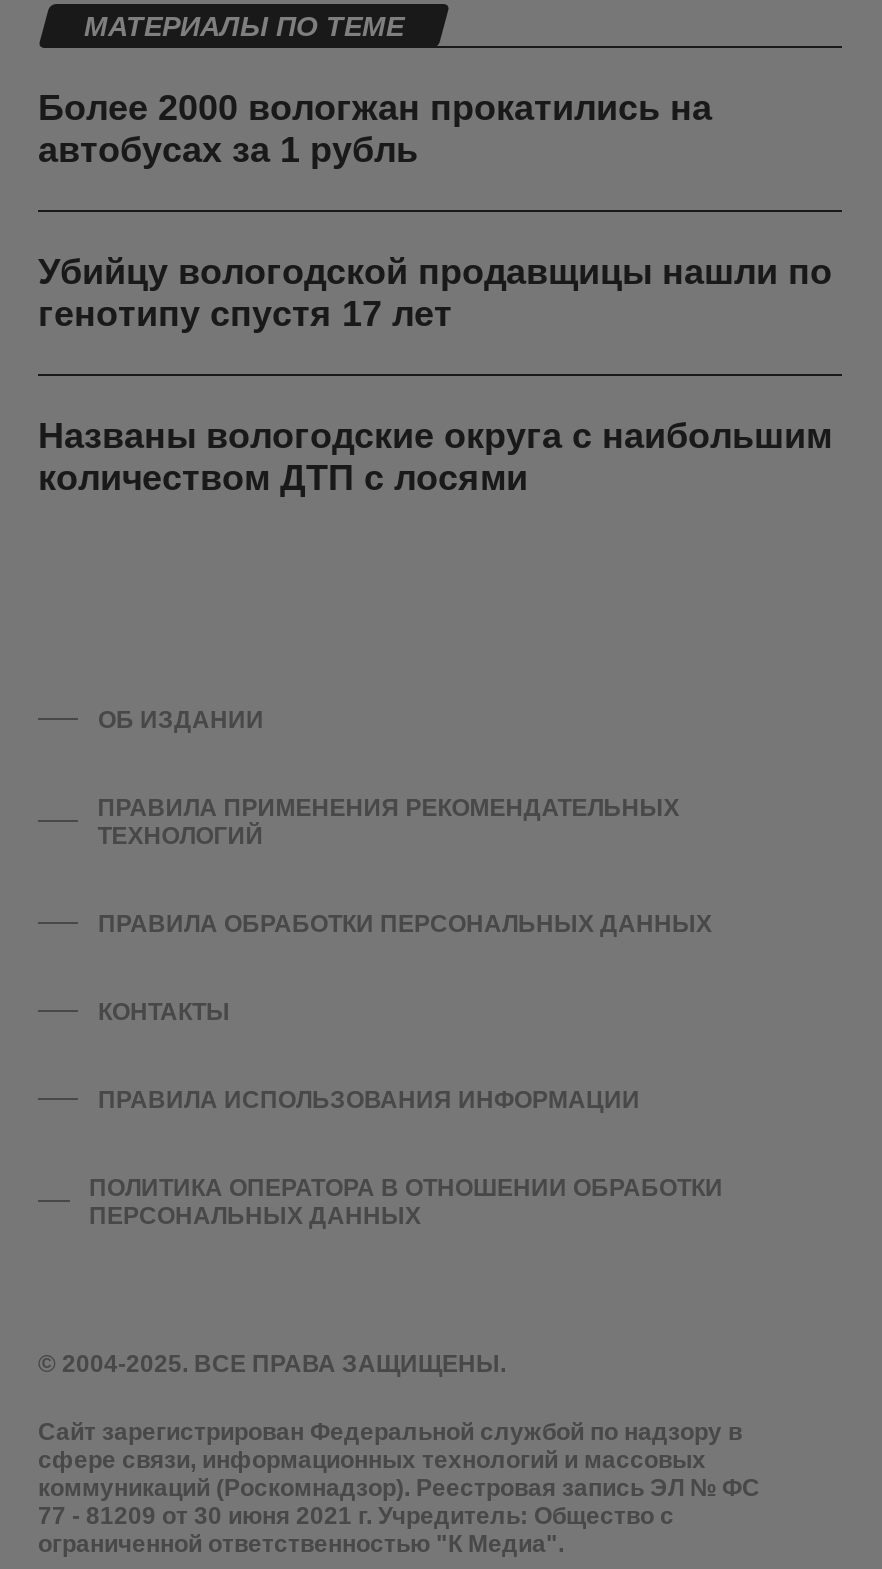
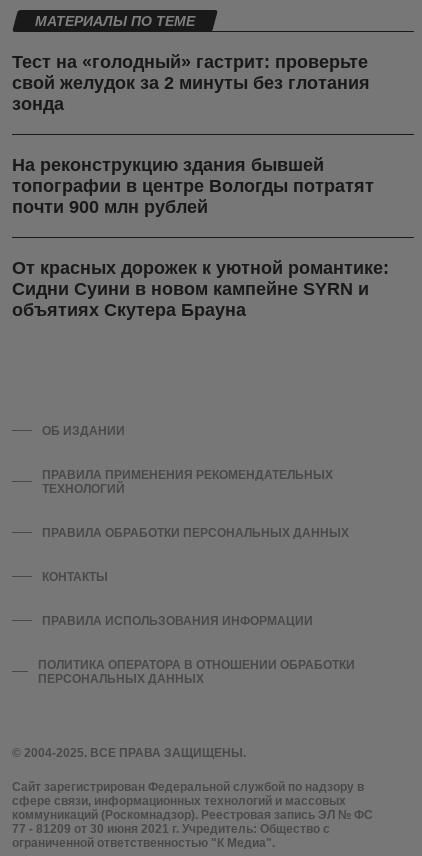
[38,88,712,170] Более 2000 вологжан прокатились на | автобусах за 1 рубль -> [12,52,370,114] Тест на «голодный» гастрит: проверьте | свой желудок за 2 минуты без глотания | зонда
[38,252,832,334] Убийцу вологодской продавщицы нашли по | генотипу спустя 17 лет -> [12,155,374,217] На реконструкцию здания бывшей | топографии в центре Вологды потратят | почти 900 млн рублей
[38,416,832,498] Названы вологодские округа с наибольшим | количеством ДТП с лосями -> [12,258,389,320] От красных дорожек к уютной романтике: | Сидни Суини в новом кампейне SYRN и | объятиях Скутера Брауна

